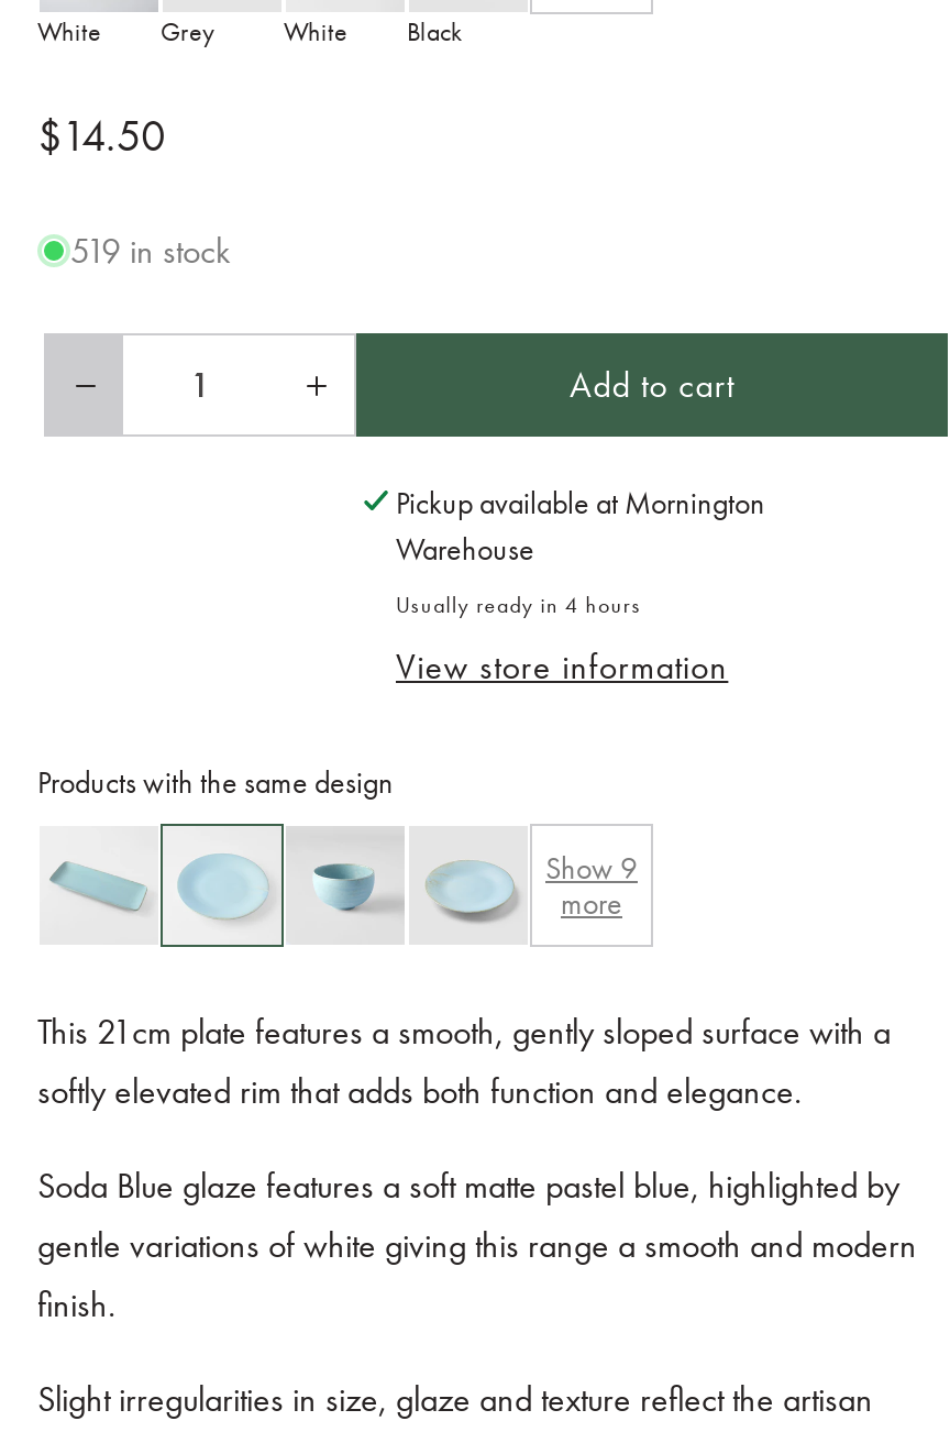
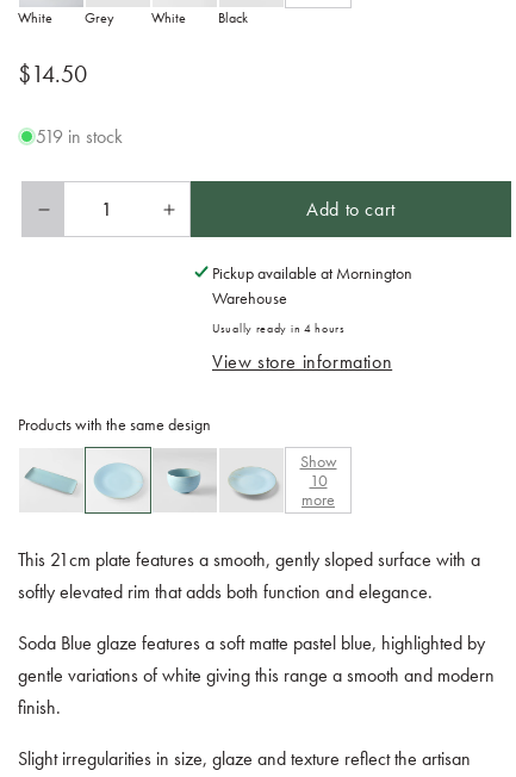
[545,848,638,888] Show 9 -> [300,450,337,491] Show | 10

